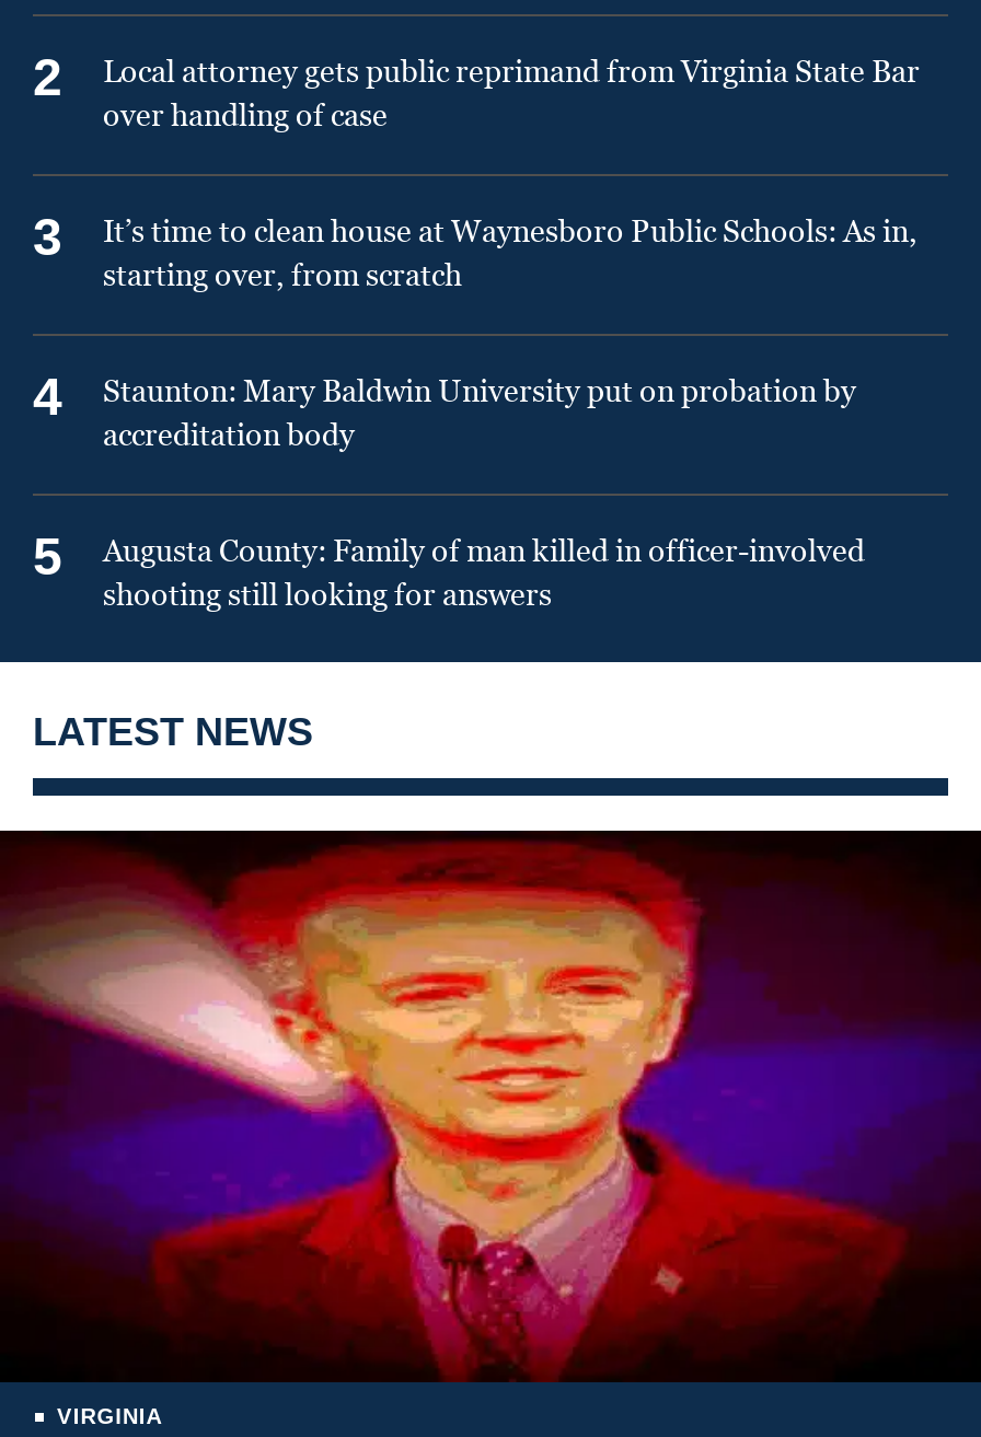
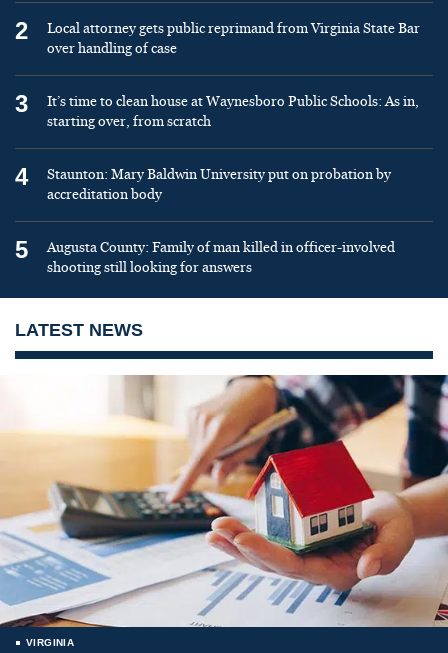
[7,828,974,1384] [image] -> [3,374,445,628] [image]

